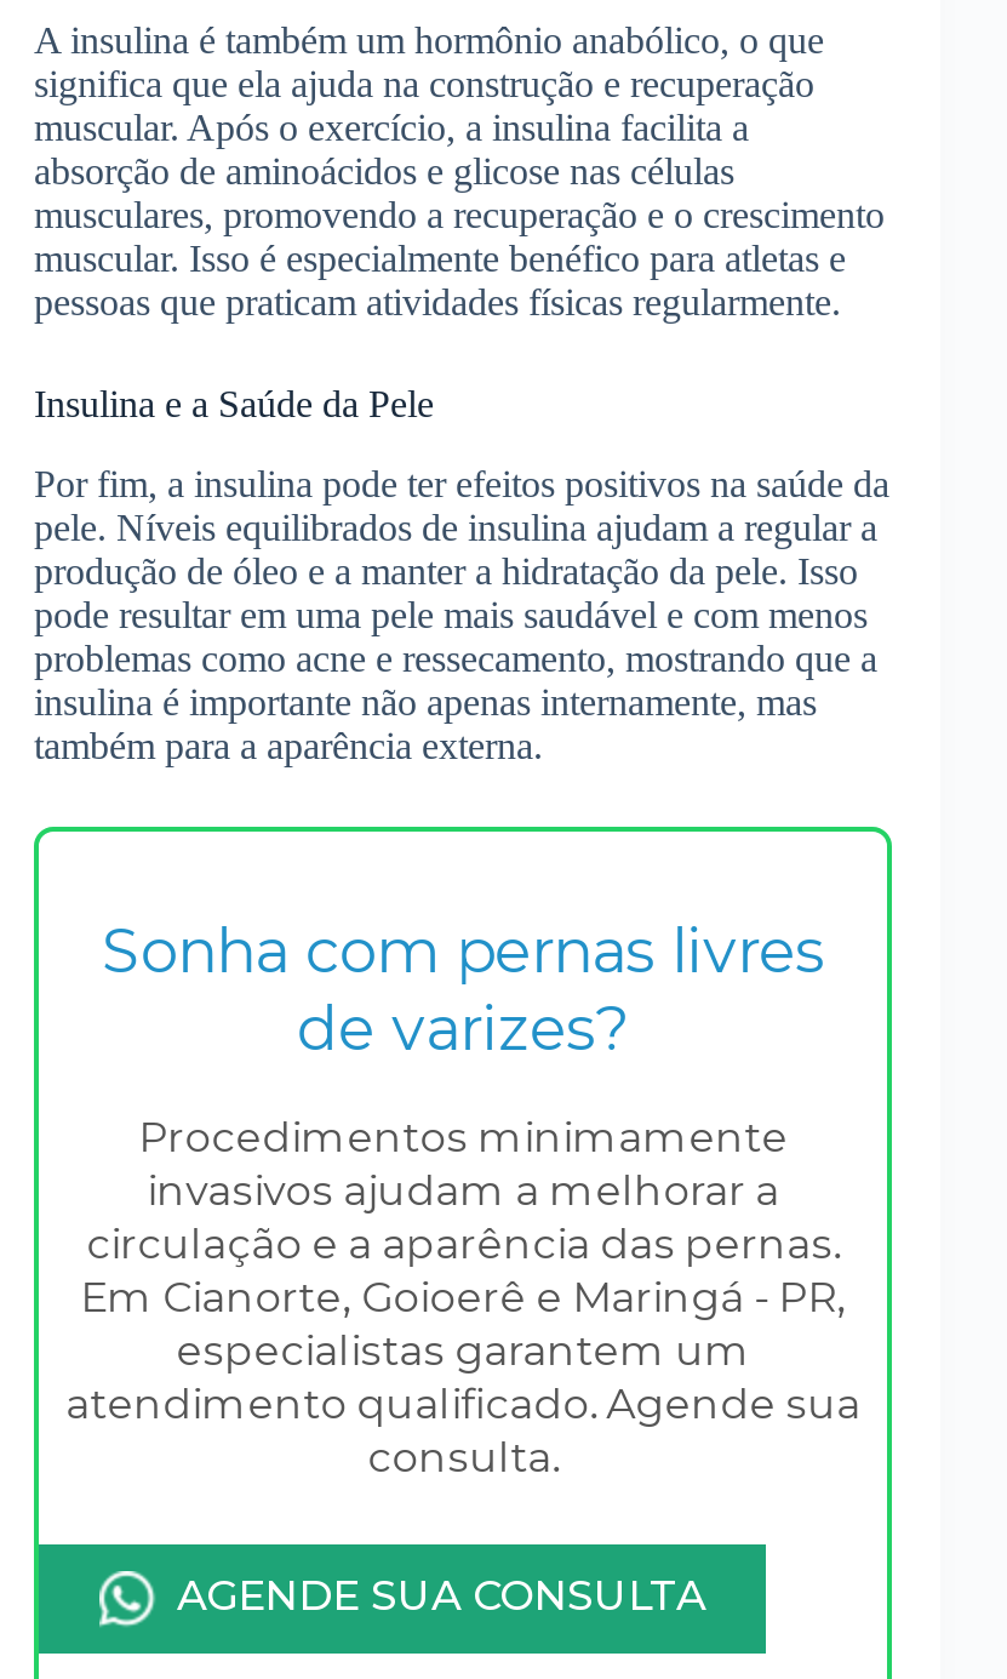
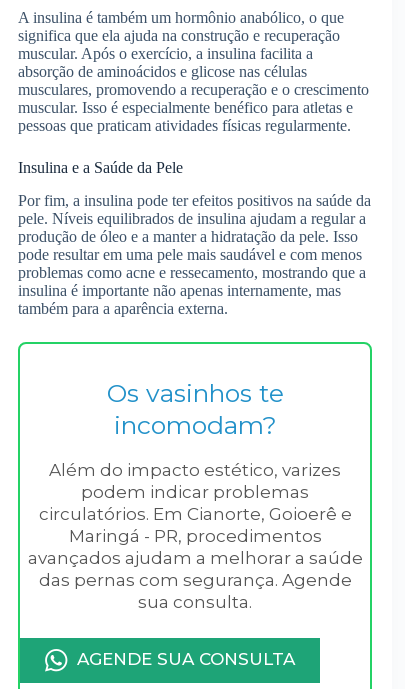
[102,915,824,1065] Sonha com pernas livres | de varizes? -> [107,378,284,440] Os vasinhos te | incomodam?
[66,1113,861,1481] Procedimentos minimamente | invasivos ajudam a melhorar a | circulação e a aparência das pernas. | Em Cianorte, Goioerê e Maringá - PR, | especialistas garantem um | atendimento qualificado. Agende sua | consulta. -> [28,460,363,612] Além do impacto estético, varizes | podem indicar problemas | circulatórios. Em Cianorte, Goioerê e | Maringá - PR, procedimentos | avançados ajudam a melhorar a saúde | das pernas com segurança. Agende | sua consulta.

